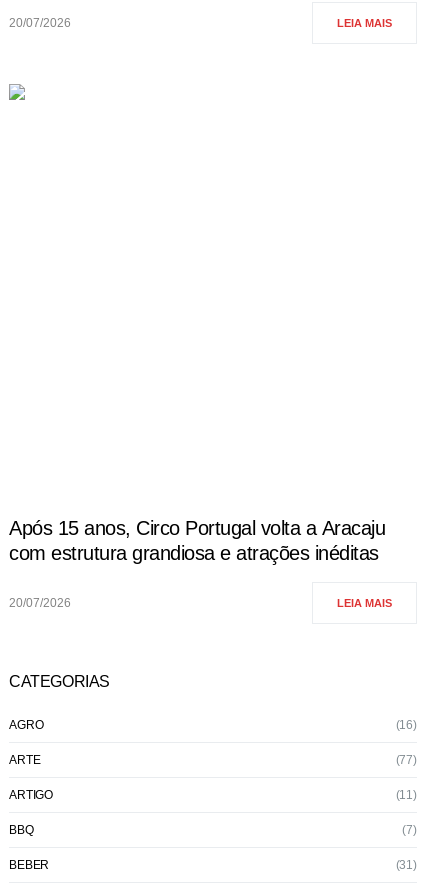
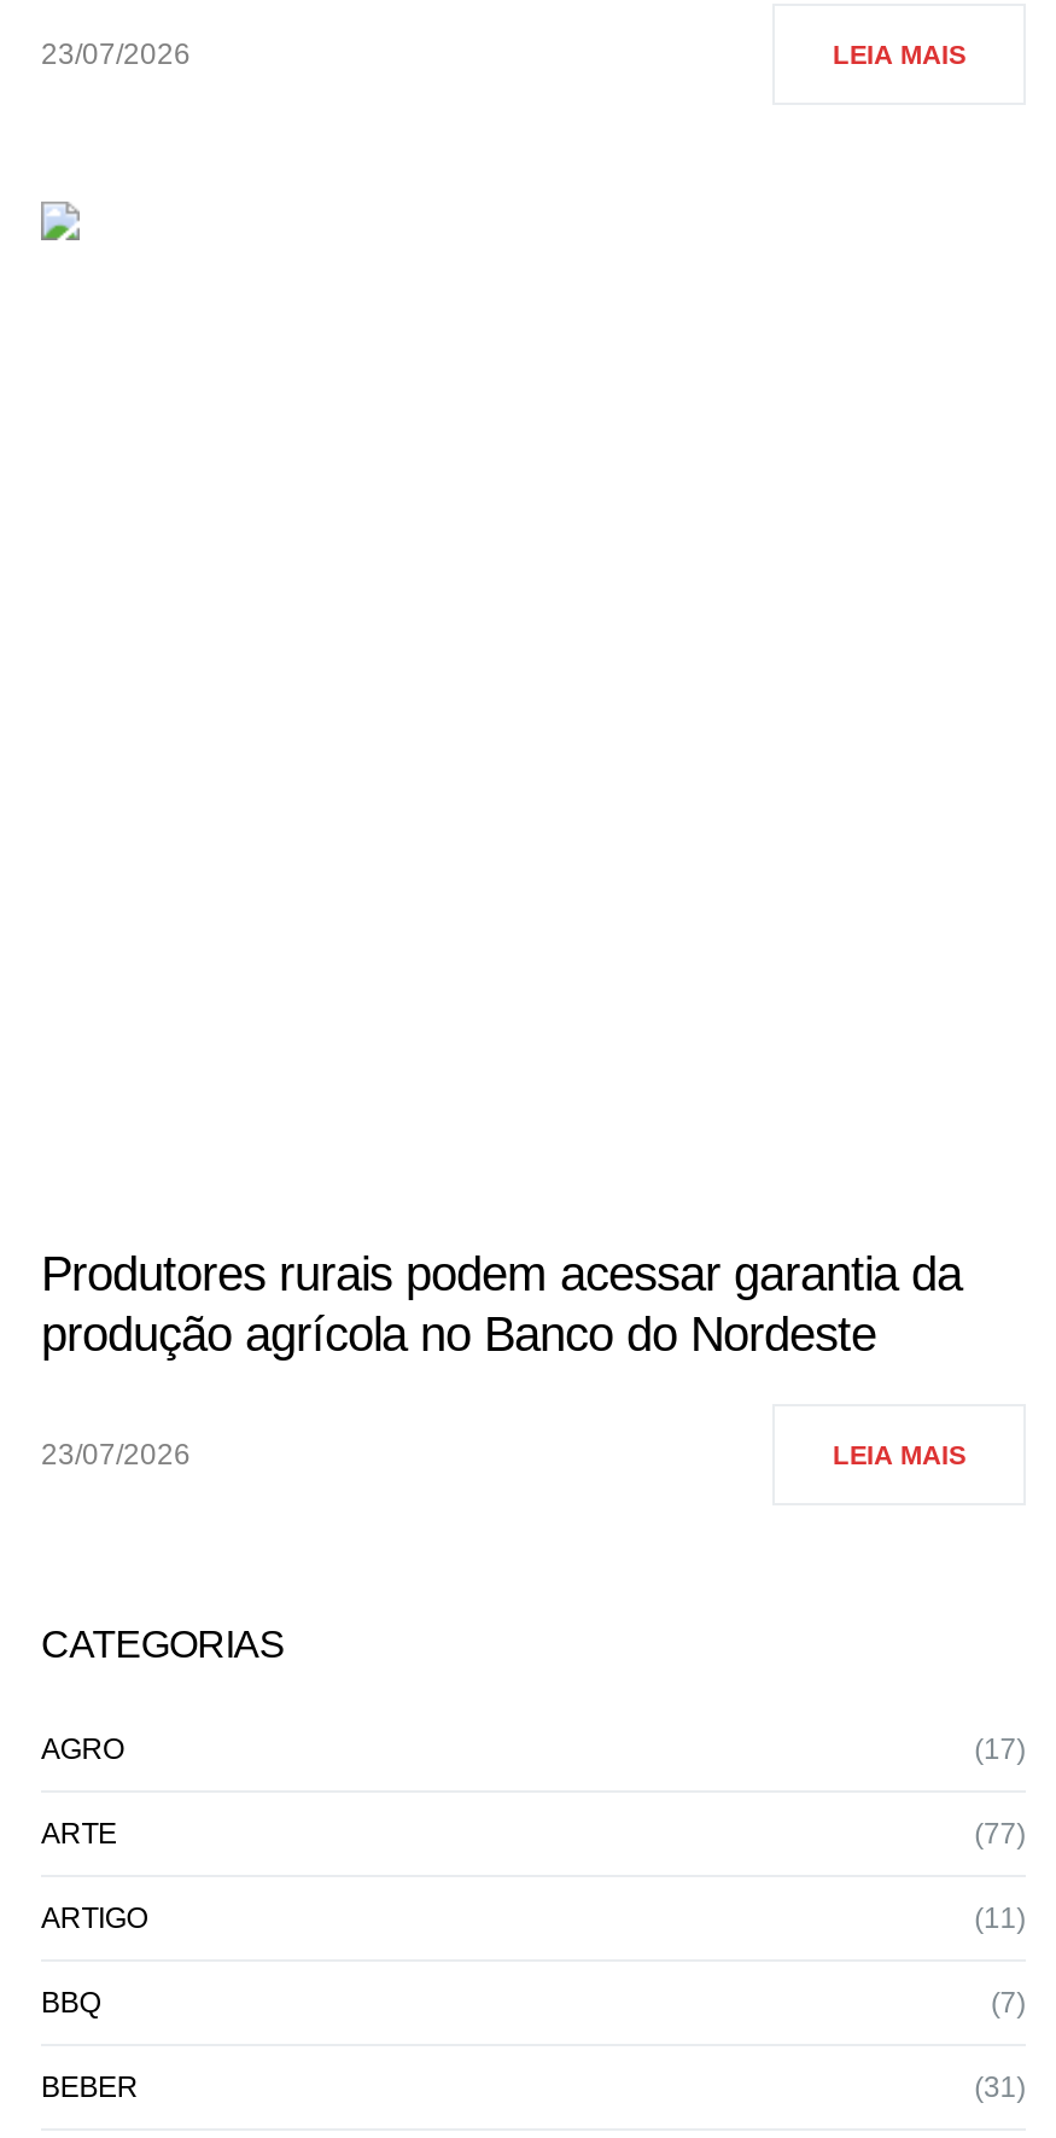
[9,16,71,30] 20/07/2026 -> [41,37,191,71] 23/07/2026
[9,517,385,564] Após 15 anos, Circo Portugal volta a Aracaju | com estrutura grandiosa e atrações inéditas -> [41,1247,962,1360] Produtores rurais podem acessar garantia da | produção agrícola no Banco do Nordeste
[9,596,71,610] 20/07/2026 -> [41,1437,191,1471] 23/07/2026
[396,718,417,732] (16) -> [974,1732,1026,1766] (17)

